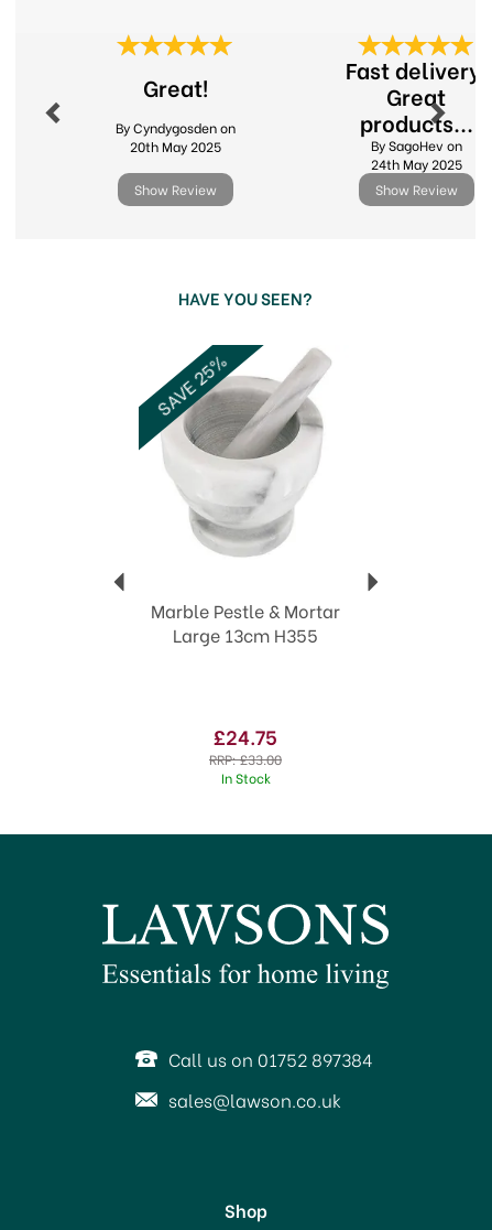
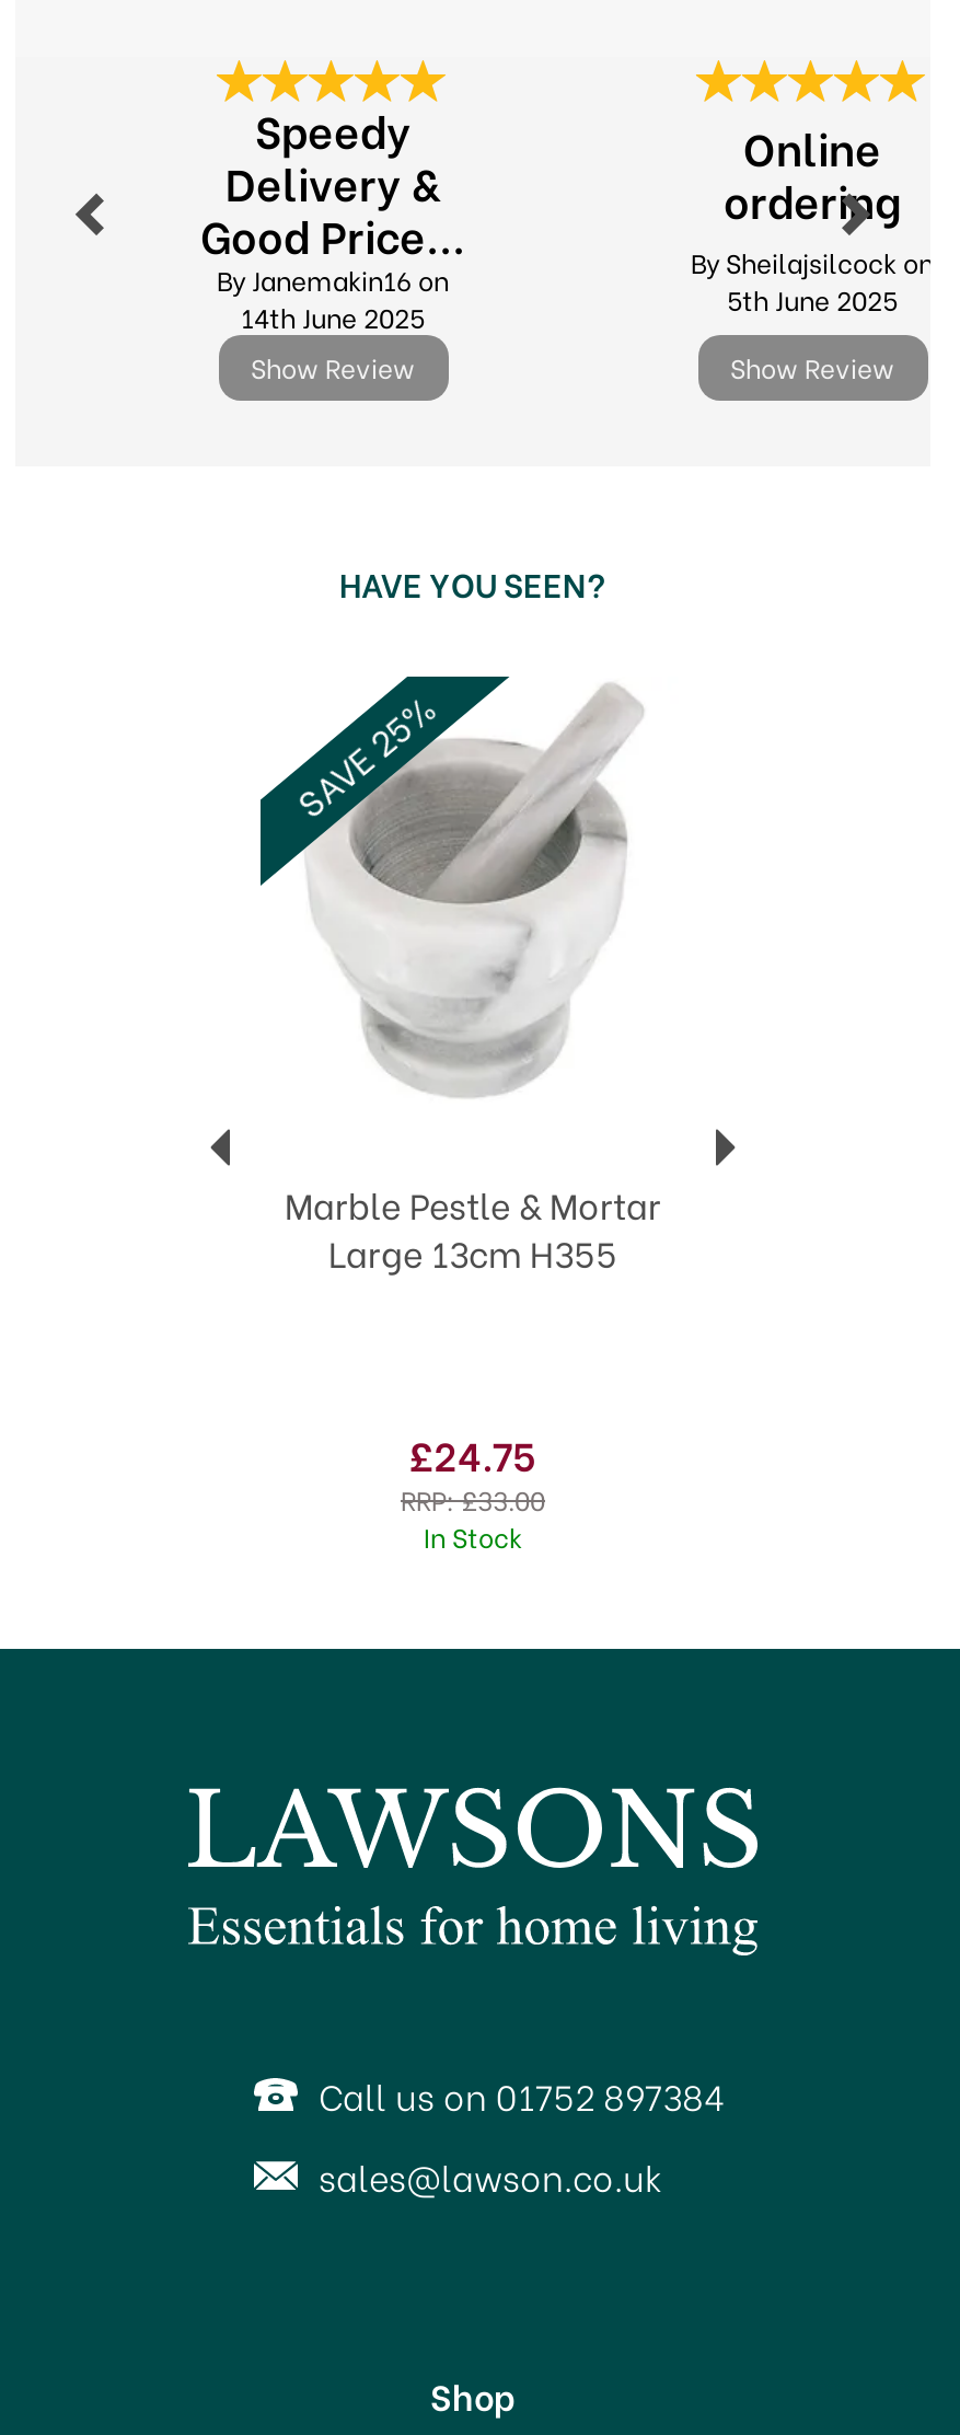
[345,53,487,173] Fast delivery. | Great | products... | By SagoHev on | 24th May 2025 -> [691,114,934,318] Online | ordering | By Sheilajsilcock on | 5th June 2025
[115,71,235,156] Great! | By Cyndygosden on | 20th May 2025 -> [200,97,465,335] Speedy | Delivery & | Good Price... | By Janemakin16 on | 14th June 2025

